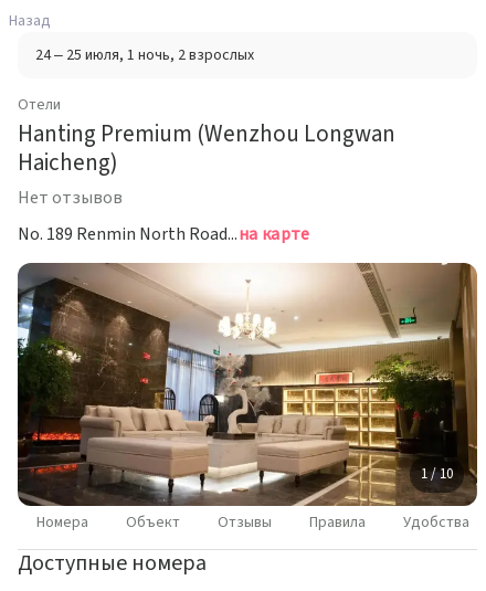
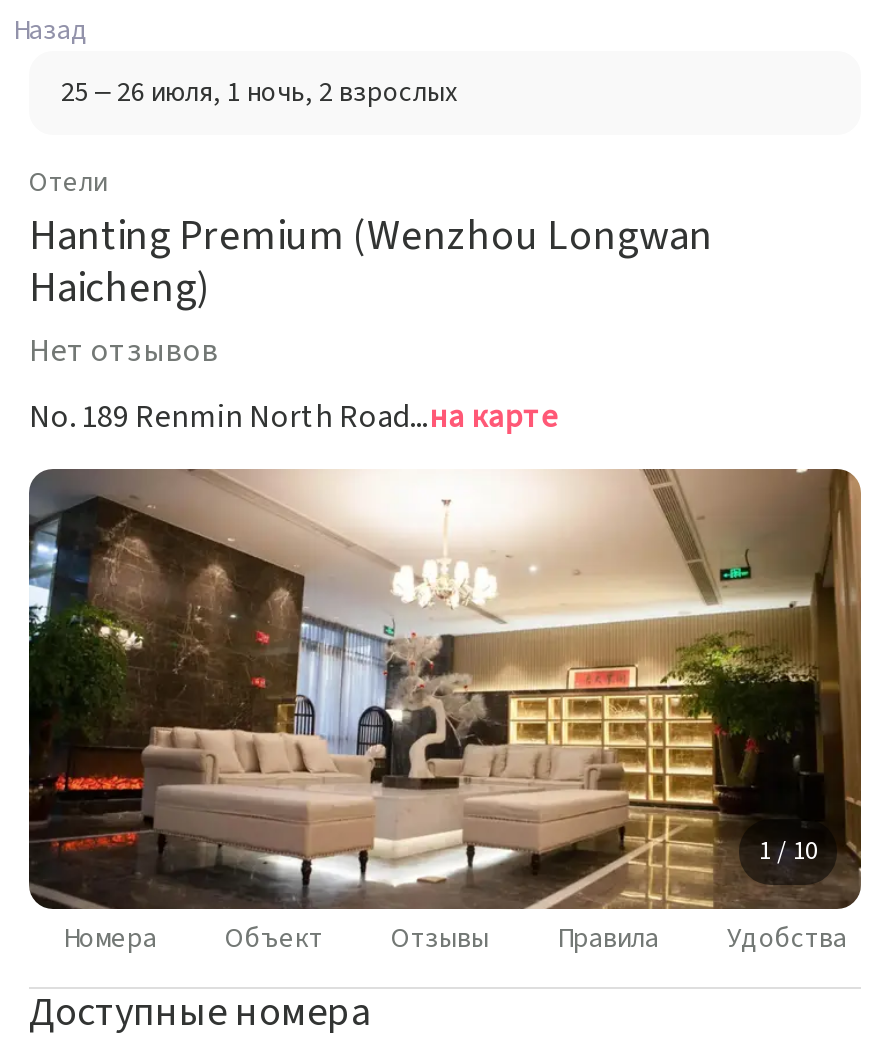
[35,44,254,66] 24 – 25 июля, 1 ночь, 2 взрослых -> [61,73,457,113] 25 – 26 июля, 1 ночь, 2 взрослых

